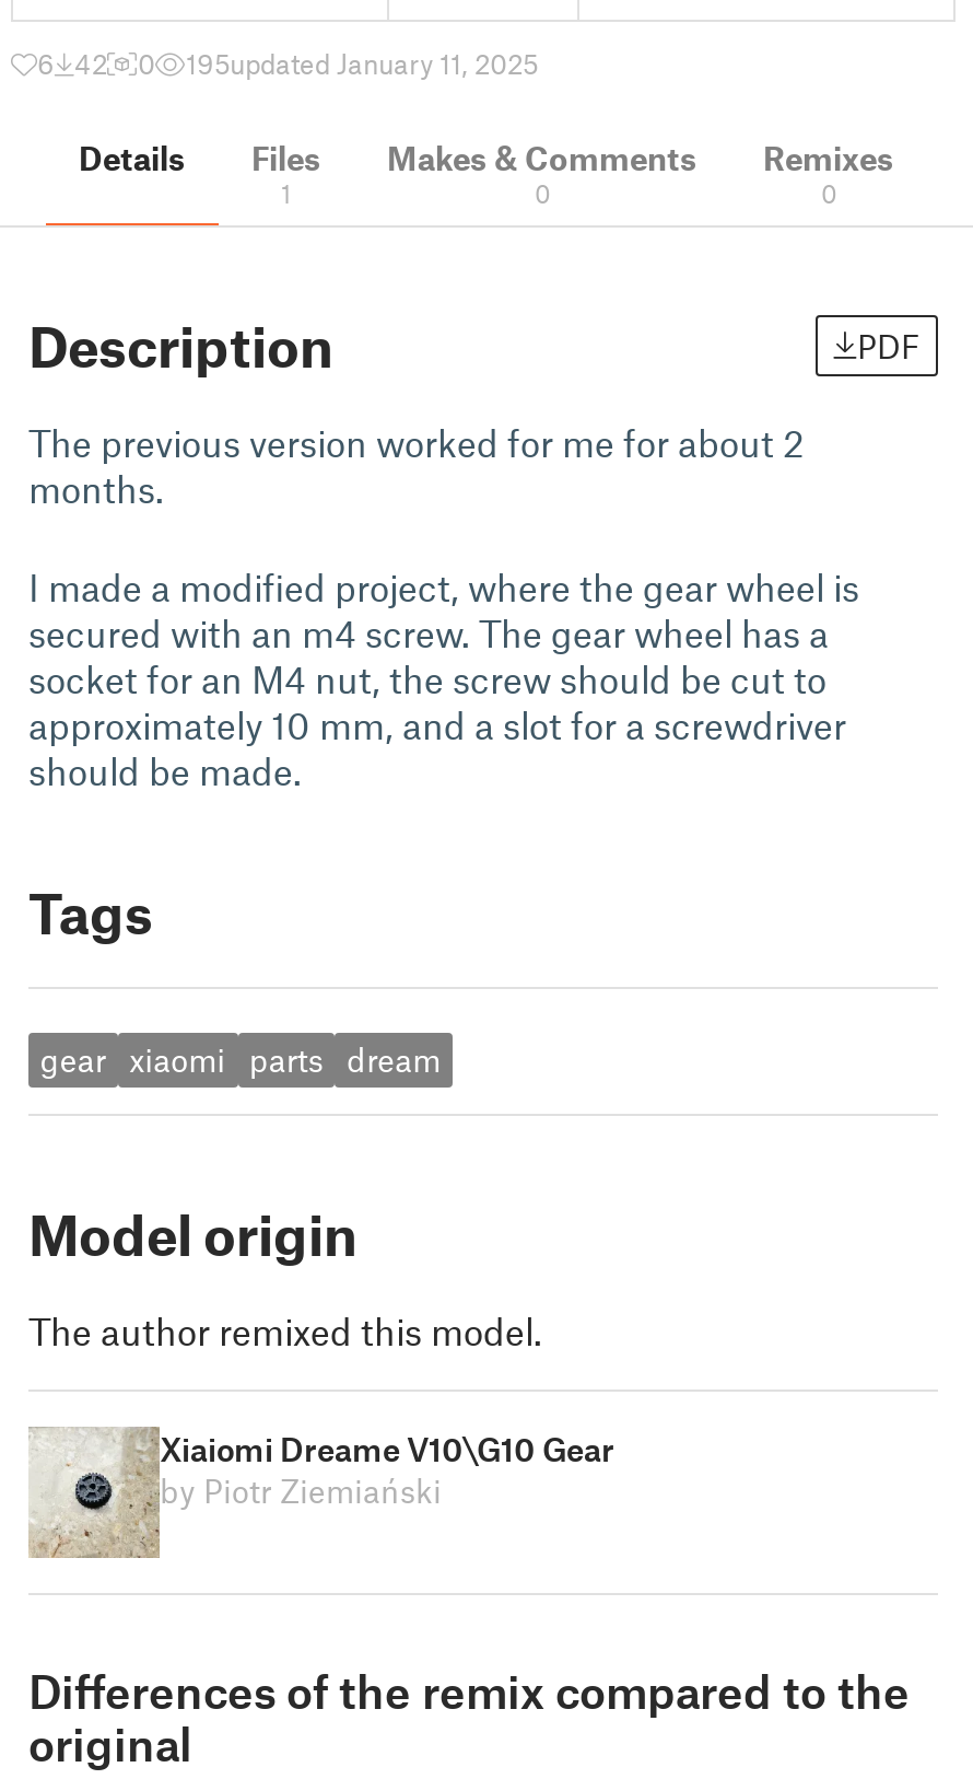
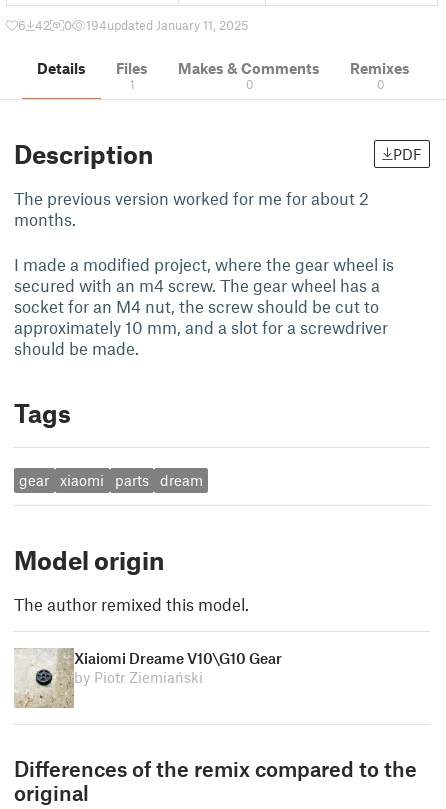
[186,46,538,81] 195updated January 11, 2025 -> [86,17,248,33] 194updated January 11, 2025

